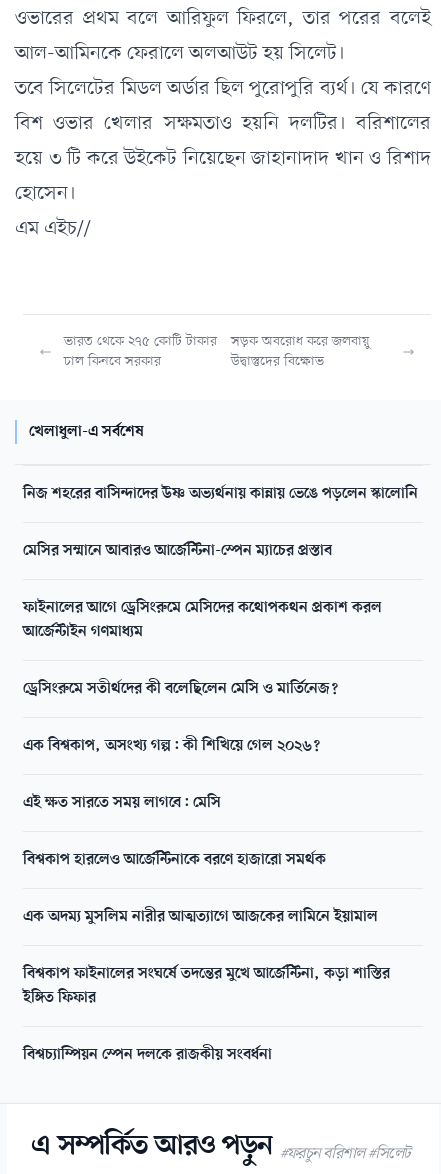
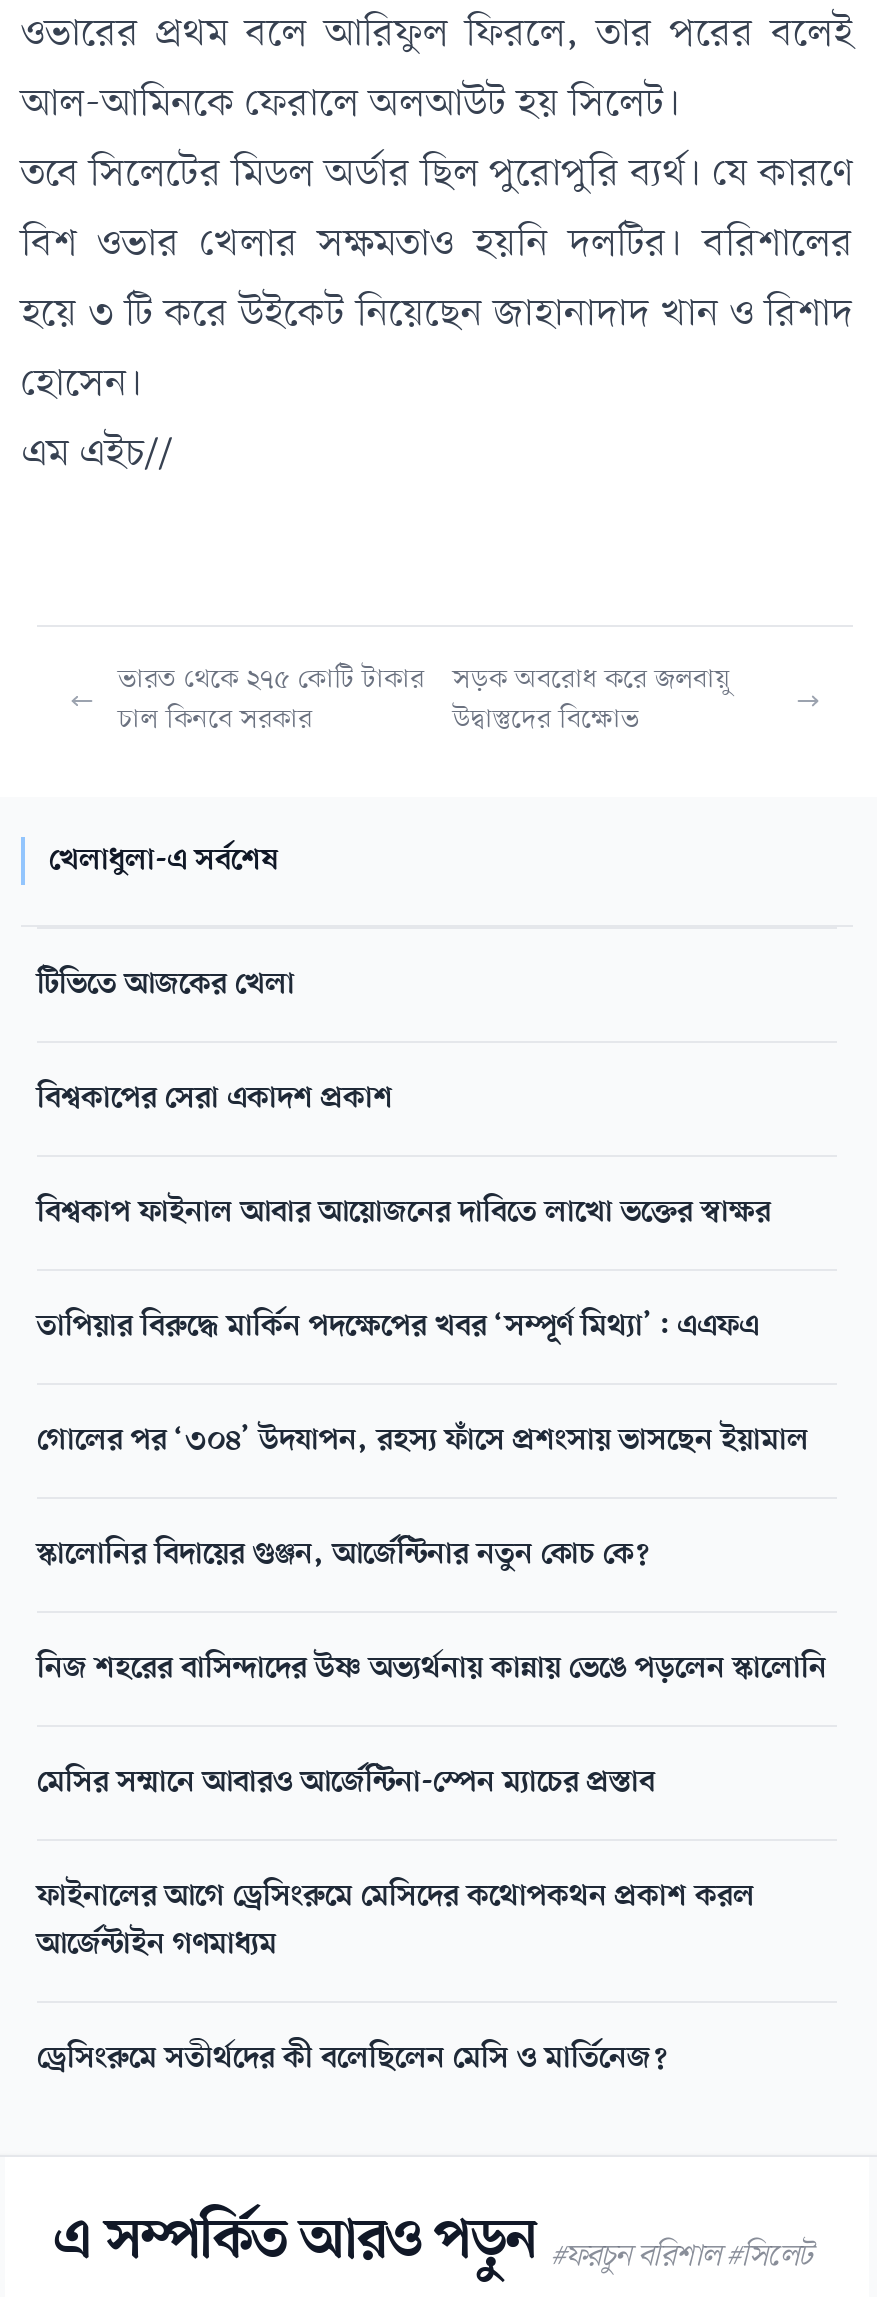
none -> [37,963,809,1577] টিভিতে আজকের খেলা | বিশ্বকাপের সেরা একাদশ প্রকাশ | বিশ্বকাপ ফাইনাল আবার আয়োজনের দাবিতে লাখো ভক্তের স্বাক্ষর | তাপিয়ার বিরুদ্ধে মার্কিন পদক্ষেপের খবর ‘সম্পূর্ণ মিথ্যা’: এএফএ | গোলের পর ‘৩০৪’ উদযাপন, রহস্য ফাঁসে প্রশংসায় ভাসছেন ইয়ামাল | স্কালোনির বিদায়ের গুঞ্জন, আর্জেন্টিনার নতুন কোচ কে?
moved [23,483,418,700] -> [37,1647,827,2081]: নিজ শহরের বাসিন্দাদের উষ্ণ অভ্যর্থনায় কান্নায় ভেঙে পড়লেন স্কালোনি | মেসির সম্মানে আবারও আর্জেন্টিনা-স্পেন ম্যাচের প্রস্তাব | ফাইনালের আগে ড্রেসিংরুমে মেসিদের কথোপকথন প্রকাশ করল | আর্জেন্টাইন গণমাধ্যম | ড্রেসিংরুমে সতীর্থদের কী বলেছিলেন মেসি ও মার্তিনেজ?
[23,735,390,1066] এক বিশ্বকাপ, অসংখ্য গল্প: কী শিখিয়ে গেল ২০২৬? | এই ক্ষত সারতে সময় লাগবে: মেসি | বিশ্বকাপ হারলেও আর্জেন্টিনাকে বরণে হাজারো সমর্থক | এক অদম্য মুসলিম নারীর আত্মত্যাগে আজকের লামিনে ইয়ামাল | বিশ্বকাপ ফাইনালের সংঘর্ষে তদন্তের মুখে আর্জেন্টিনা, কড়া শাস্তির | ইঙ্গিত ফিফার | বিশ্বচ্যাম্পিয়ন স্পেন দলকে রাজকীয় সংবর্ধনা -> none

